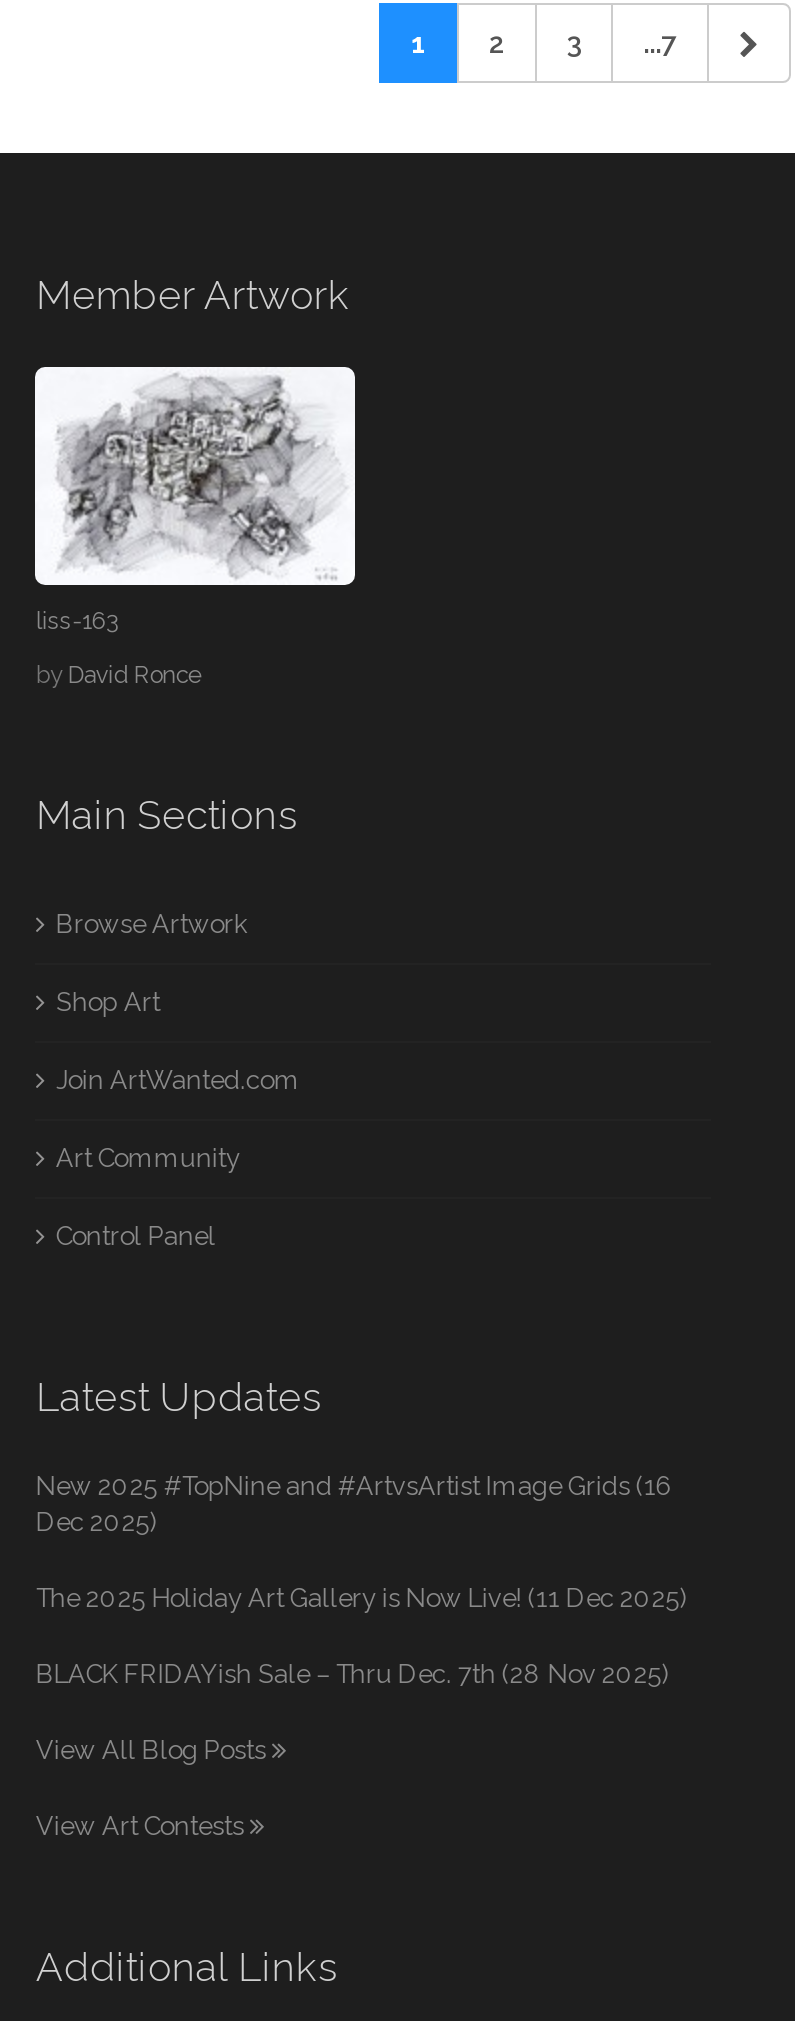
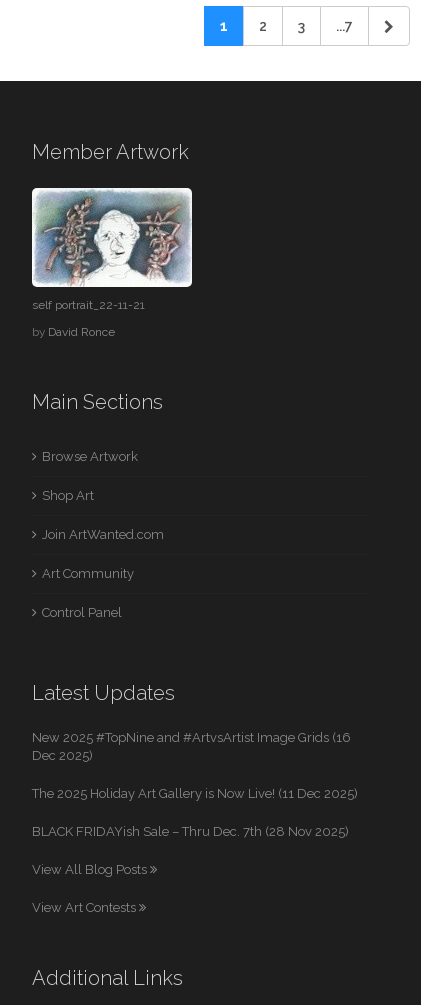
[36,369,353,635] [image] | liss-163 -> [32,189,191,312] [image] | self portrait_22-11-21

